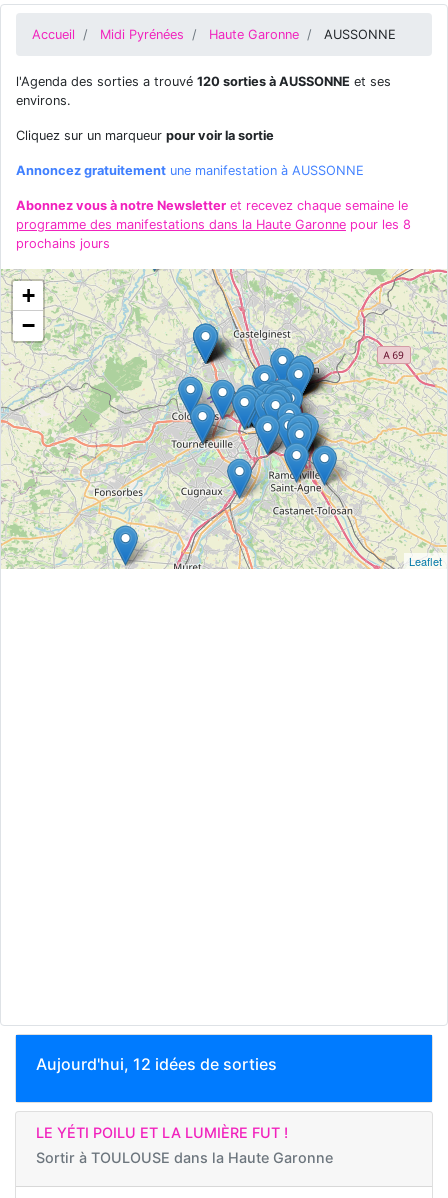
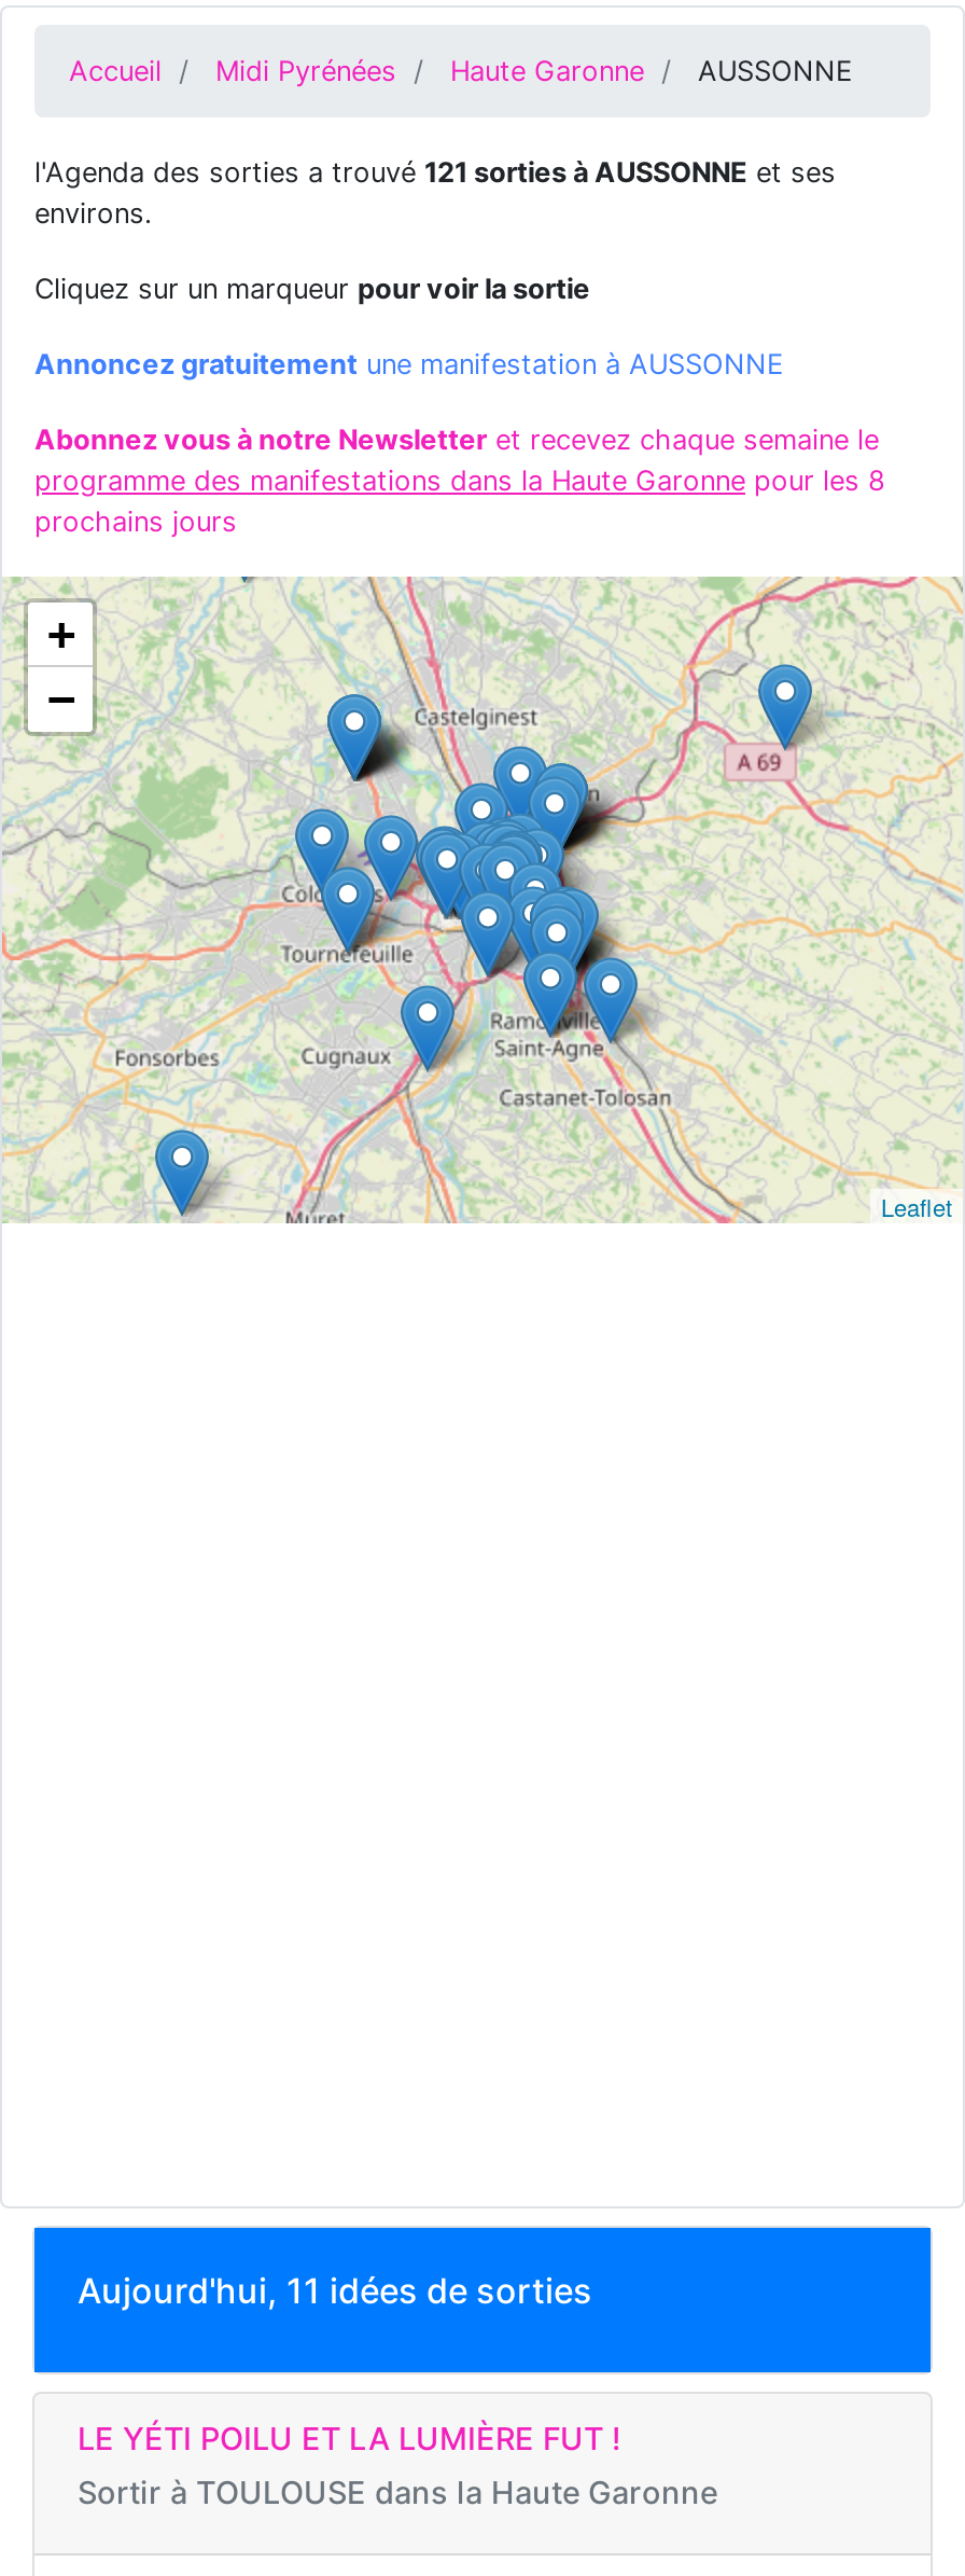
[16,74,391,89] l'Agenda des sorties a trouvé 120 sorties à AUSSONNE et ses -> [34,156,836,189] l'Agenda des sorties a trouvé 121 sorties à AUSSONNE et ses
[3,269,445,569] [image] -> [6,577,959,1223] [image]
[36,1054,277,1074] Aujourd'hui, 12 idées de sorties -> [78,2269,592,2312] Aujourd'hui, 11 idées de sorties

